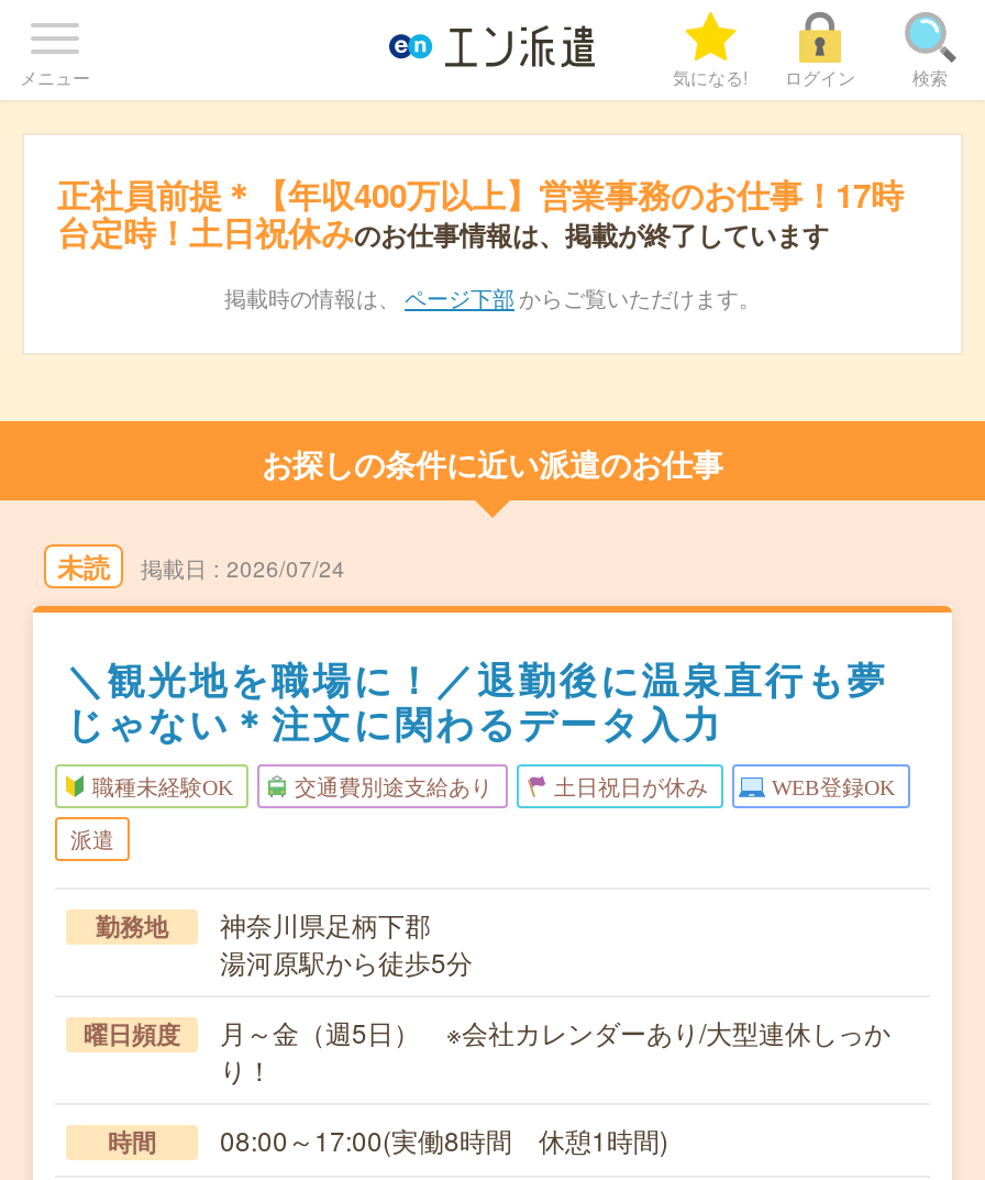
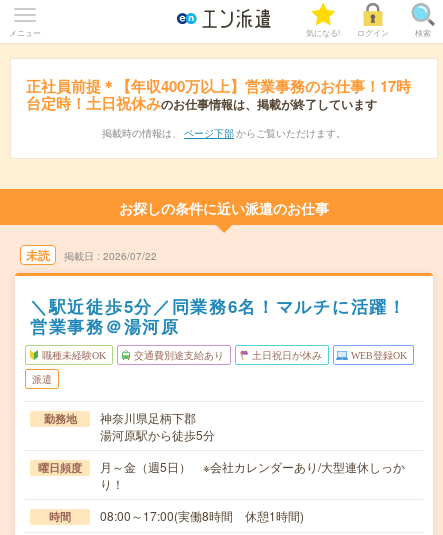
[226,553,345,584] 2026/07/24 -> [103,249,157,263] 2026/07/22
[66,652,888,749] ＼観光地を職場に！／退勤後に温泉直行も夢 | じゃない＊注文に関わるデータ入力 -> [30,294,407,338] ＼駅近徒歩5分／同業務6名！マルチに活躍！ | 営業事務＠湯河原

